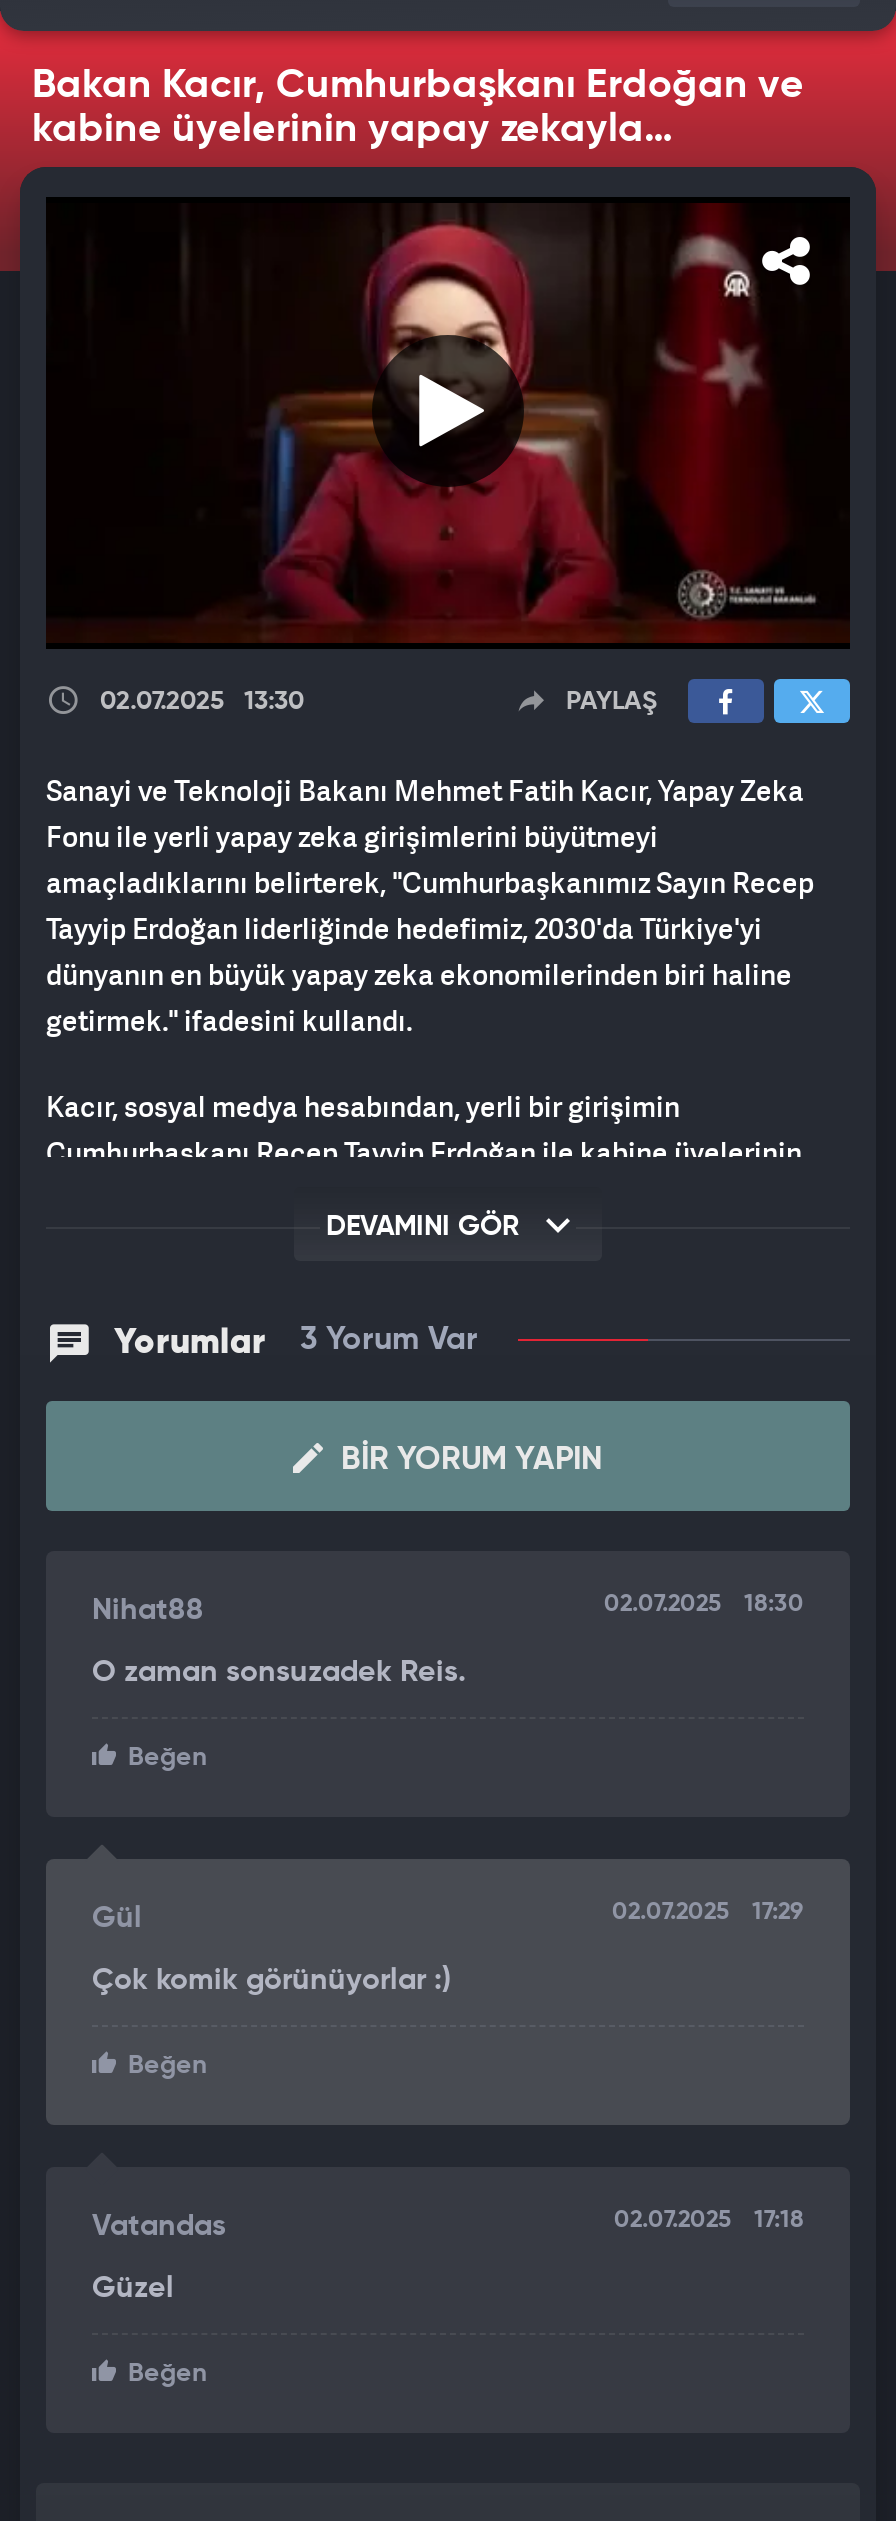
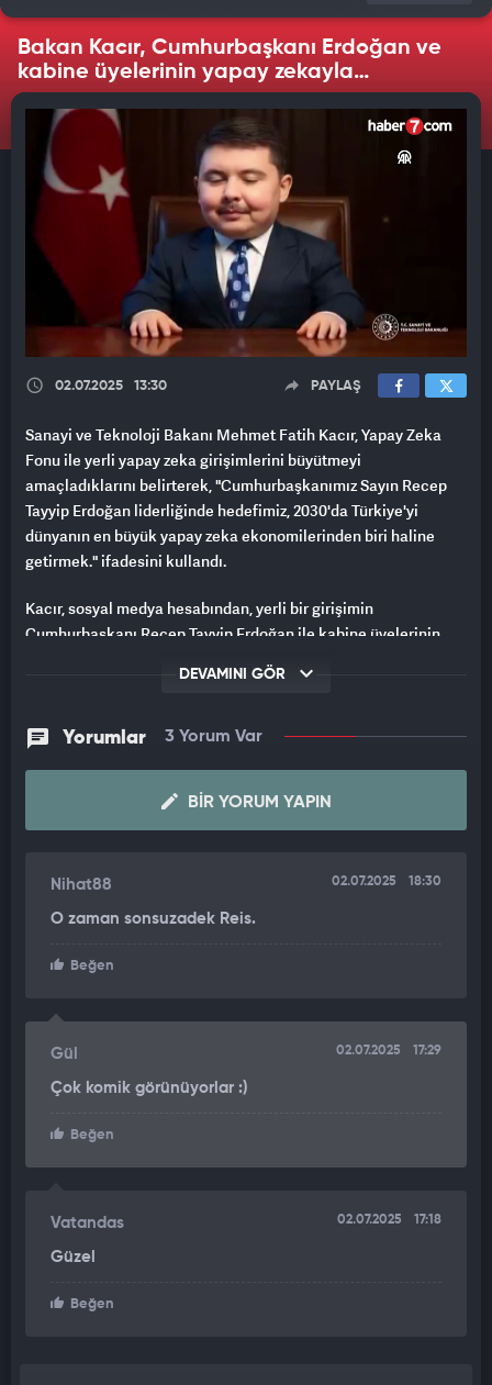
[48,201,848,649] [image] -> [27,111,466,358] [image]

